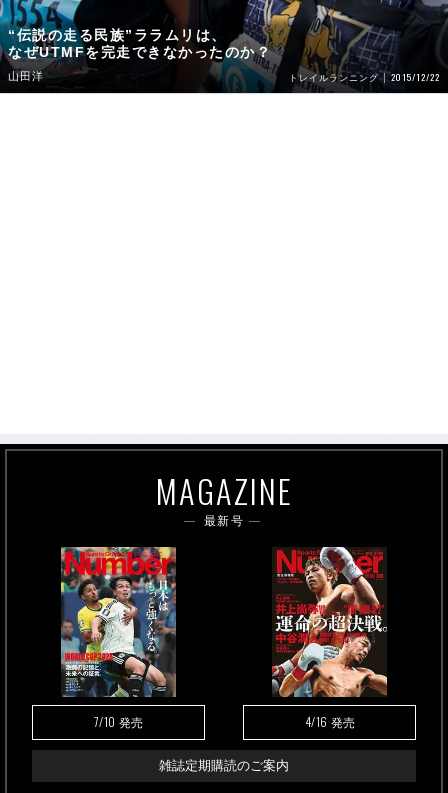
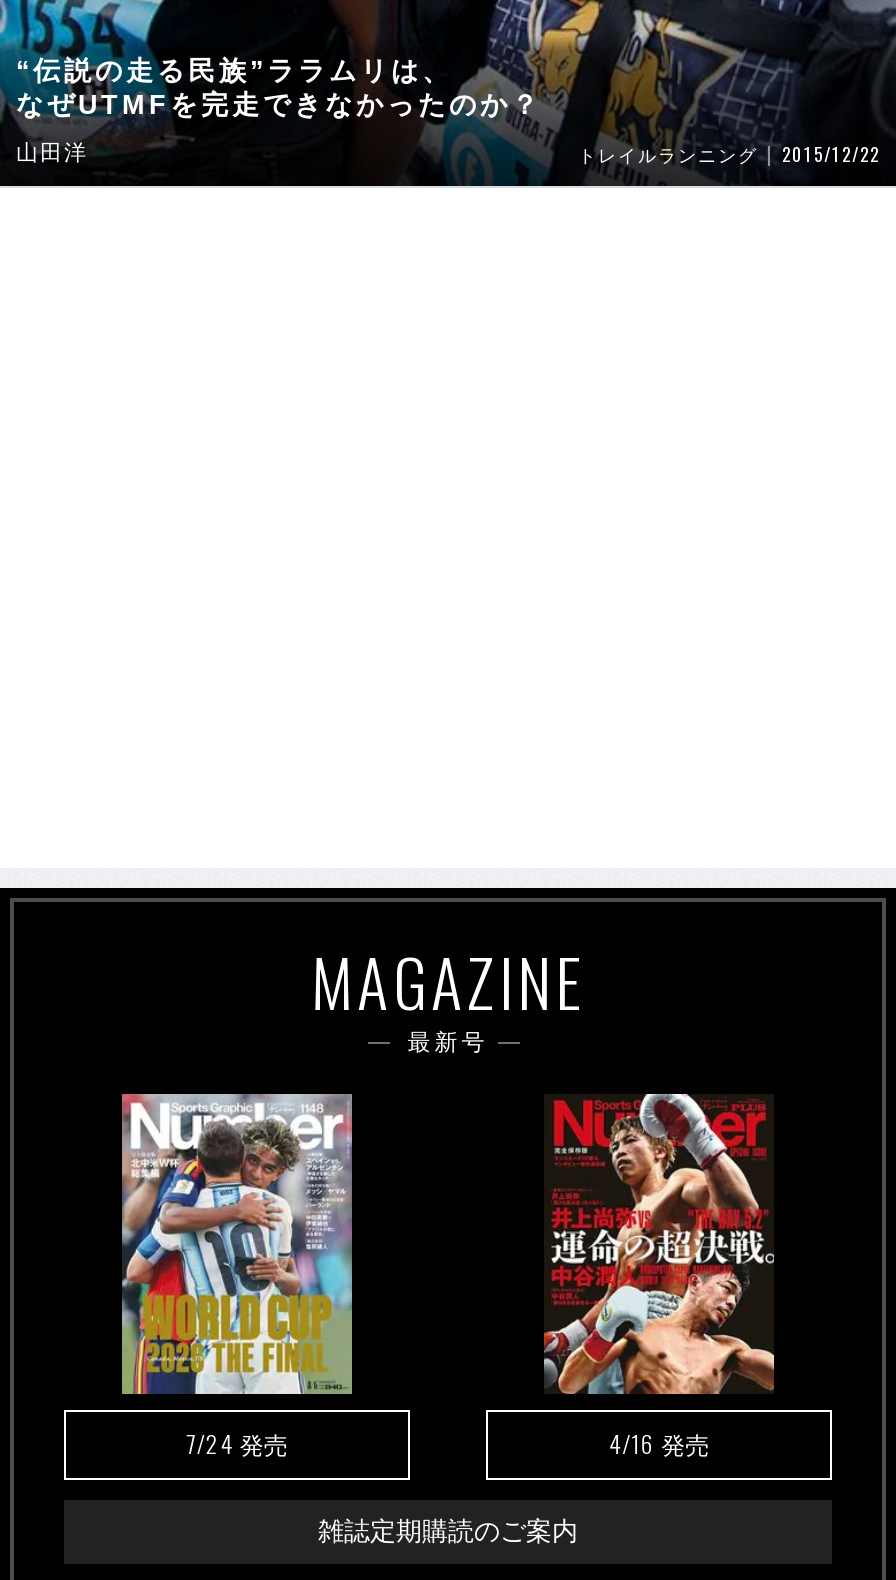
[61,546,176,729] [image] | 7/10発売 -> [120,1092,354,1459] [image] | 7/24発売

